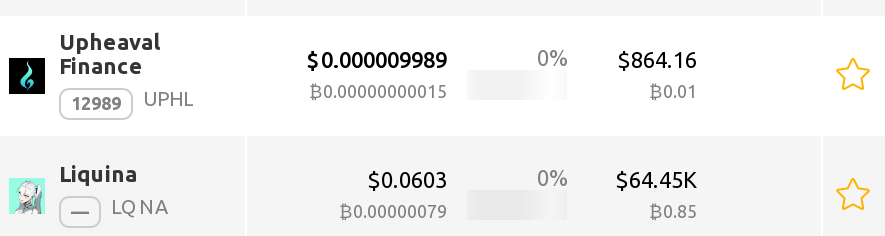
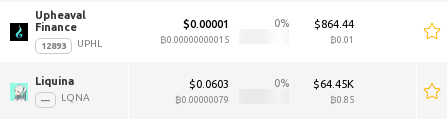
[307,48,447,72] $0.000009989 -> [183,18,229,30] $0.00001
[617,48,697,72] $864.16 -> [314,18,354,30] $864.44

